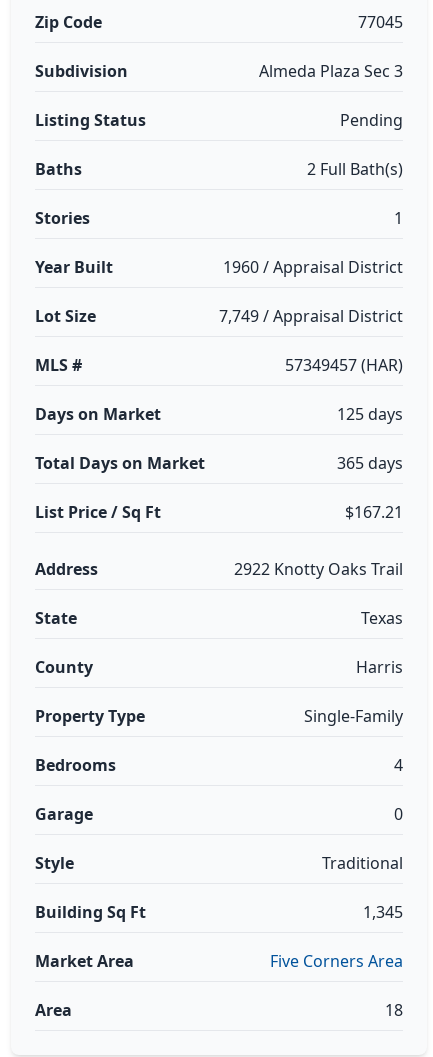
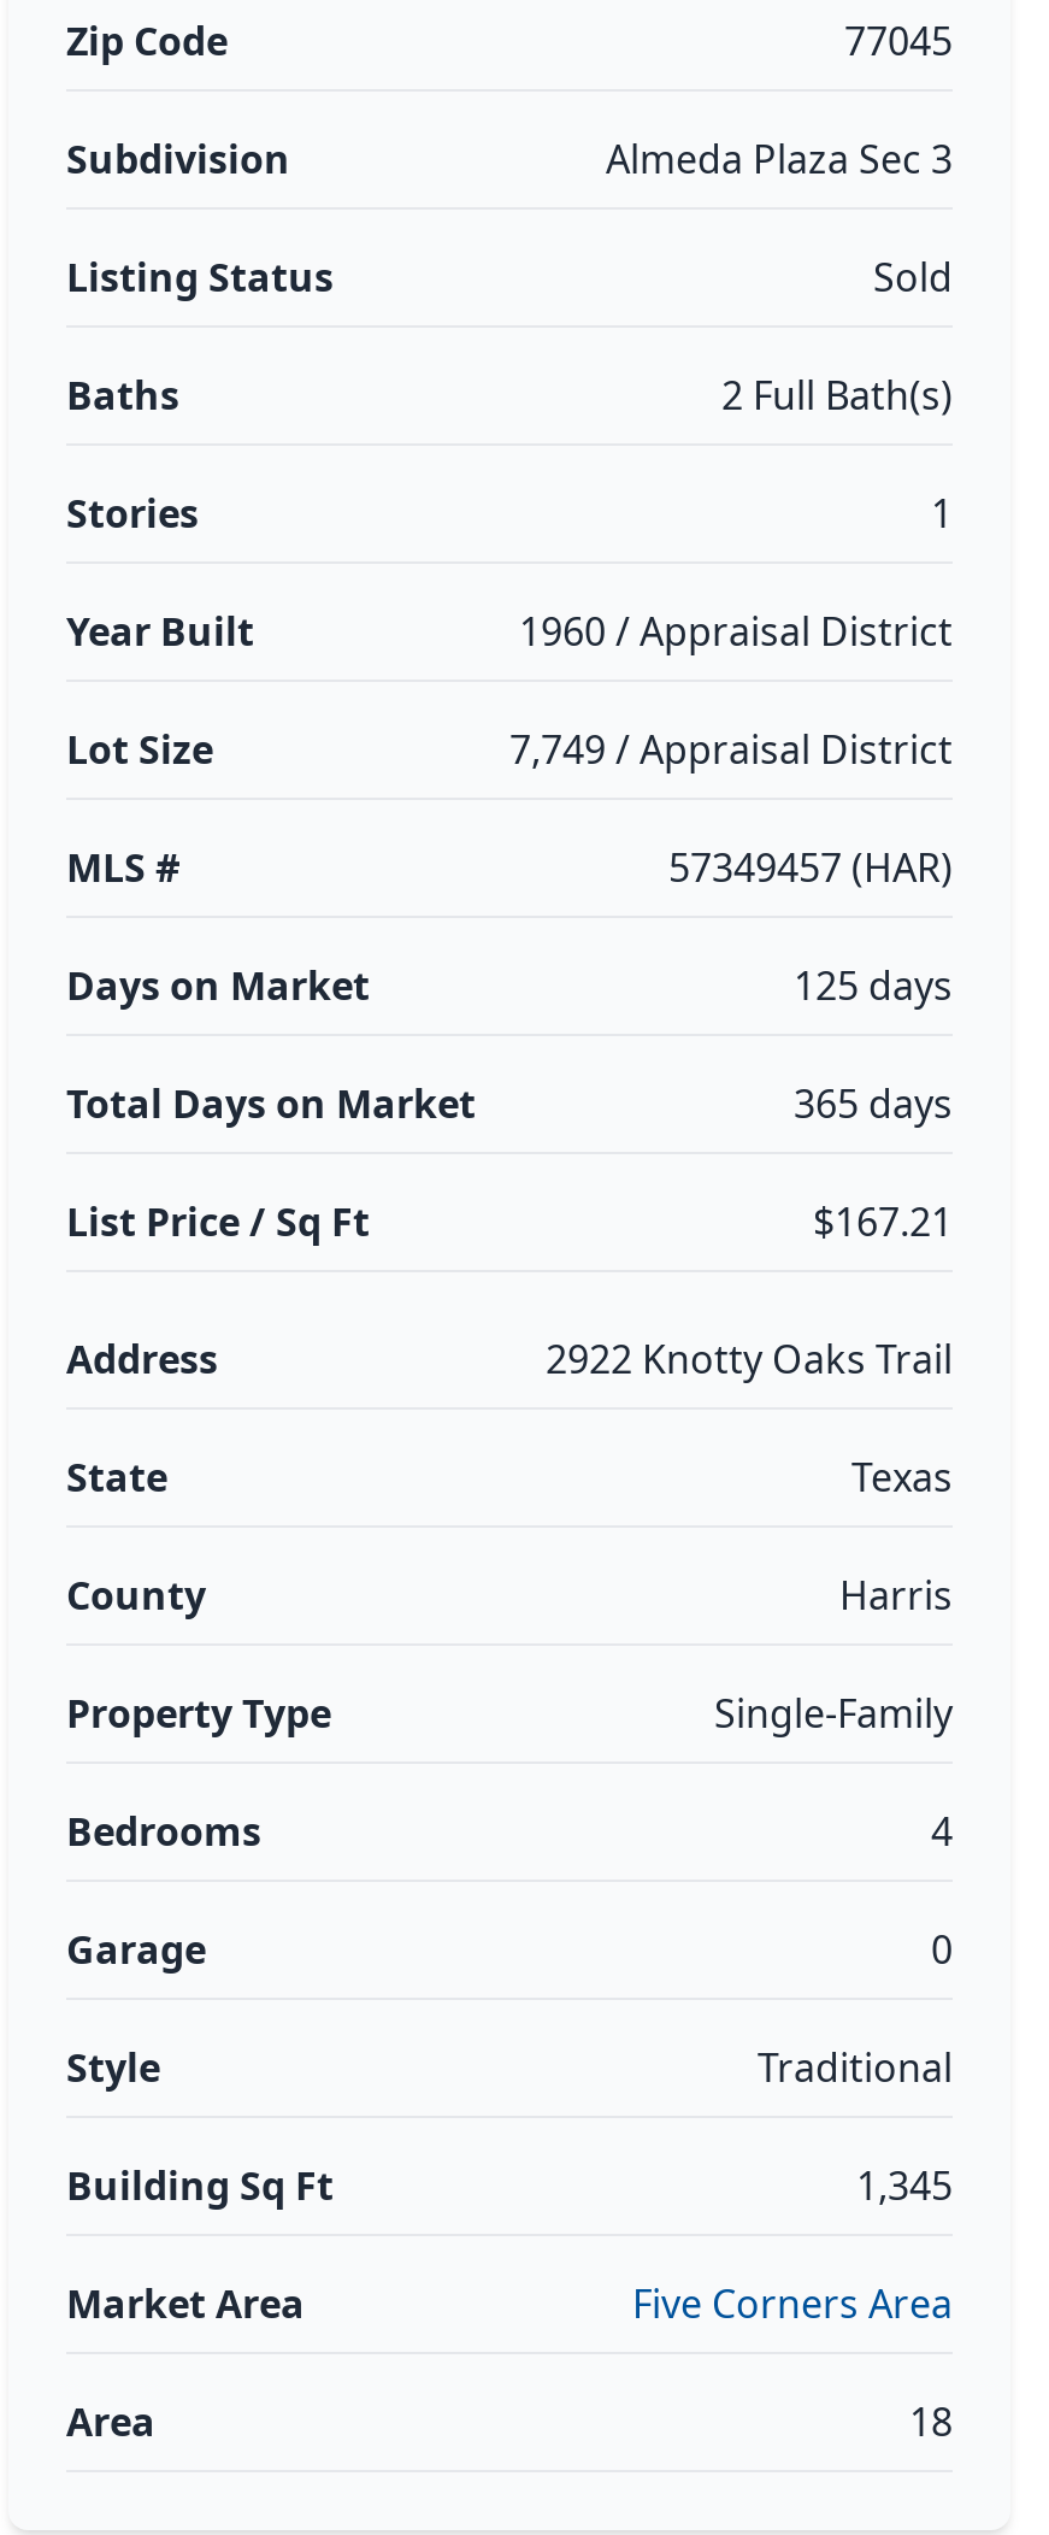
[340,109,403,131] Pending -> [873,251,953,304] Sold

